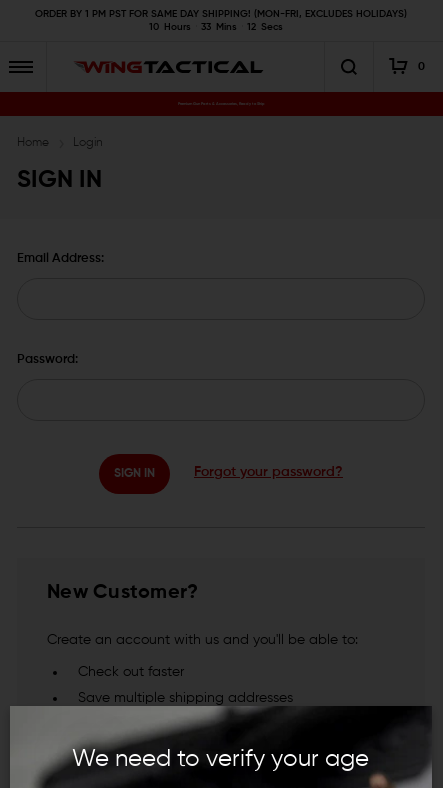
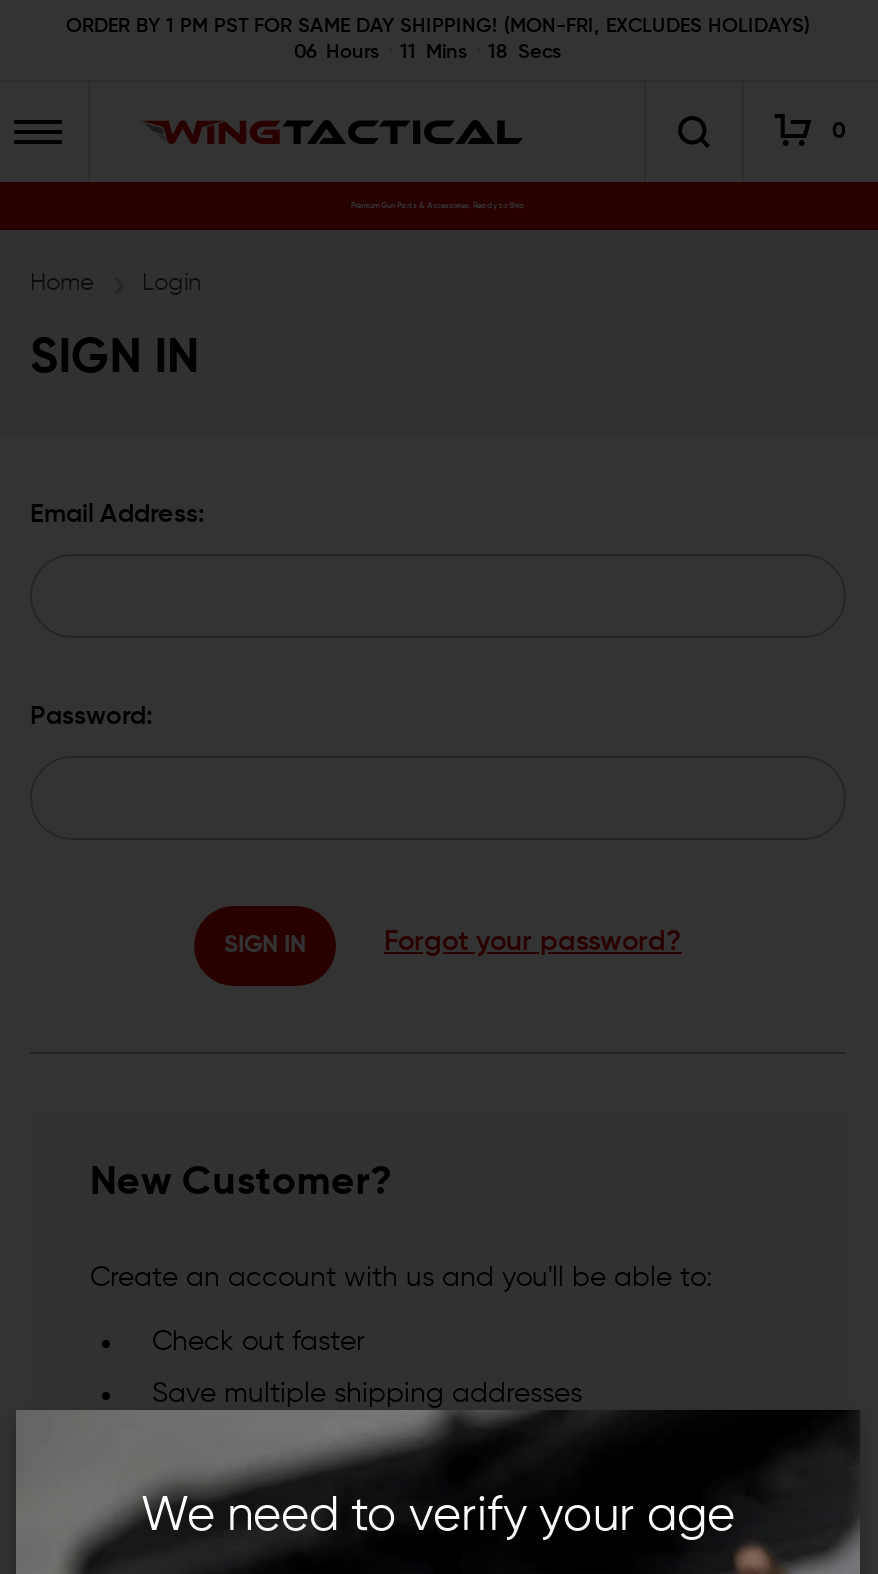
[149,22,191,32] 10 Hours -> [294,42,380,62] 06 Hours
[201,22,237,32] 33 Mins -> [400,42,468,62] 11 Mins
[247,22,283,32] 12 Secs -> [488,42,562,62] 18 Secs

